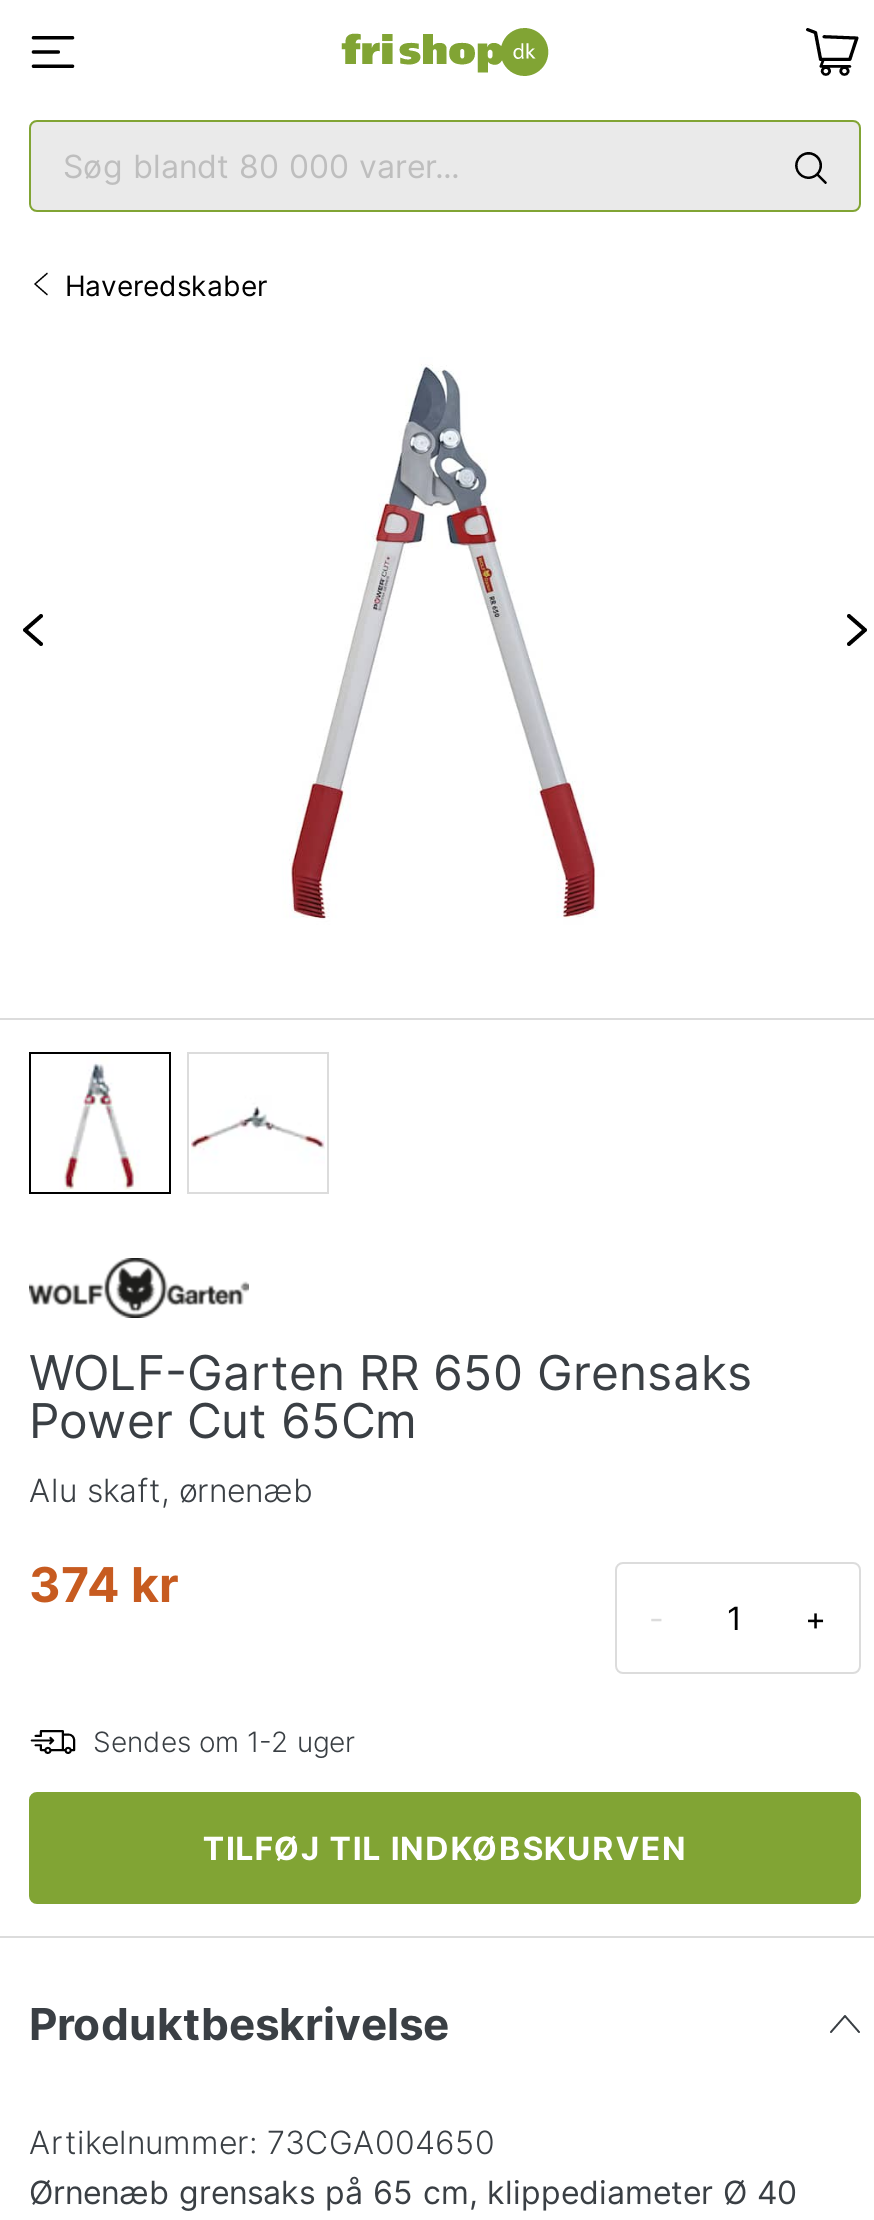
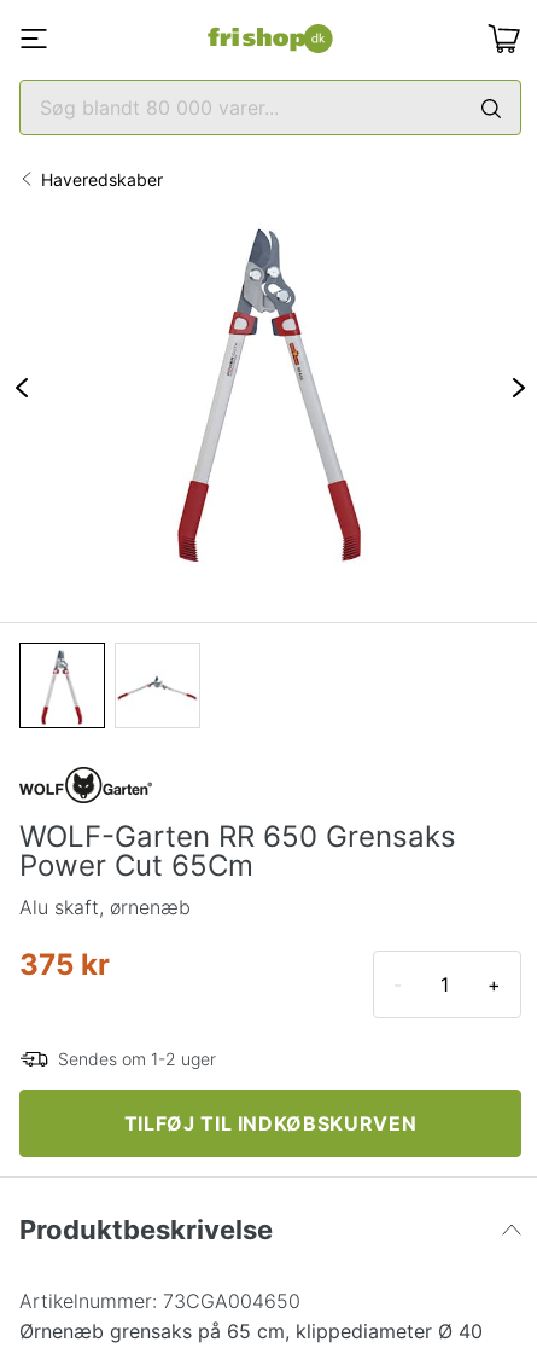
[29,1557,179,1615] 374 kr -> [19,947,110,982] 375 kr

